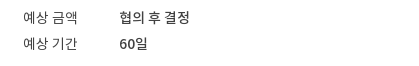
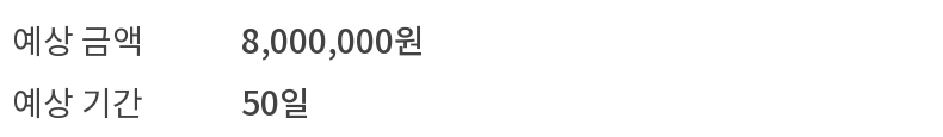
[119,9,190,27] 협의 후 결정 -> [241,20,425,63] 8,000,000원
[119,35,148,53] 60일 -> [241,82,310,125] 50일

